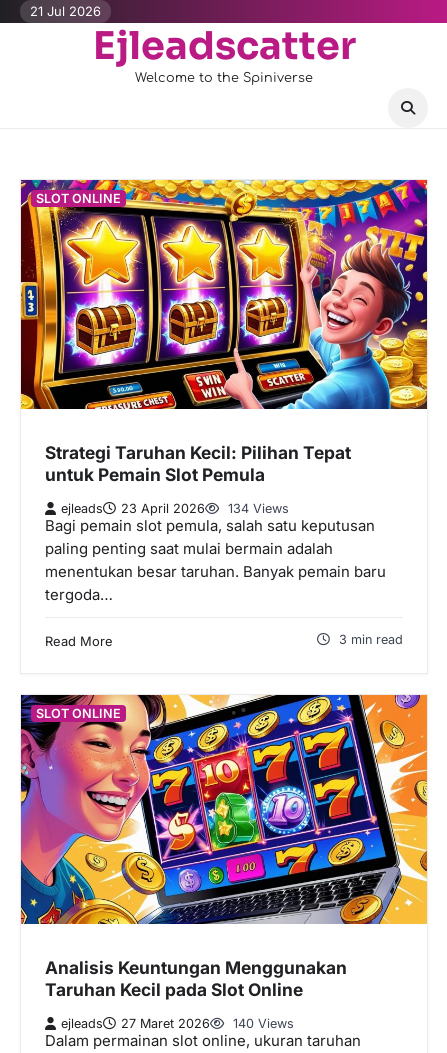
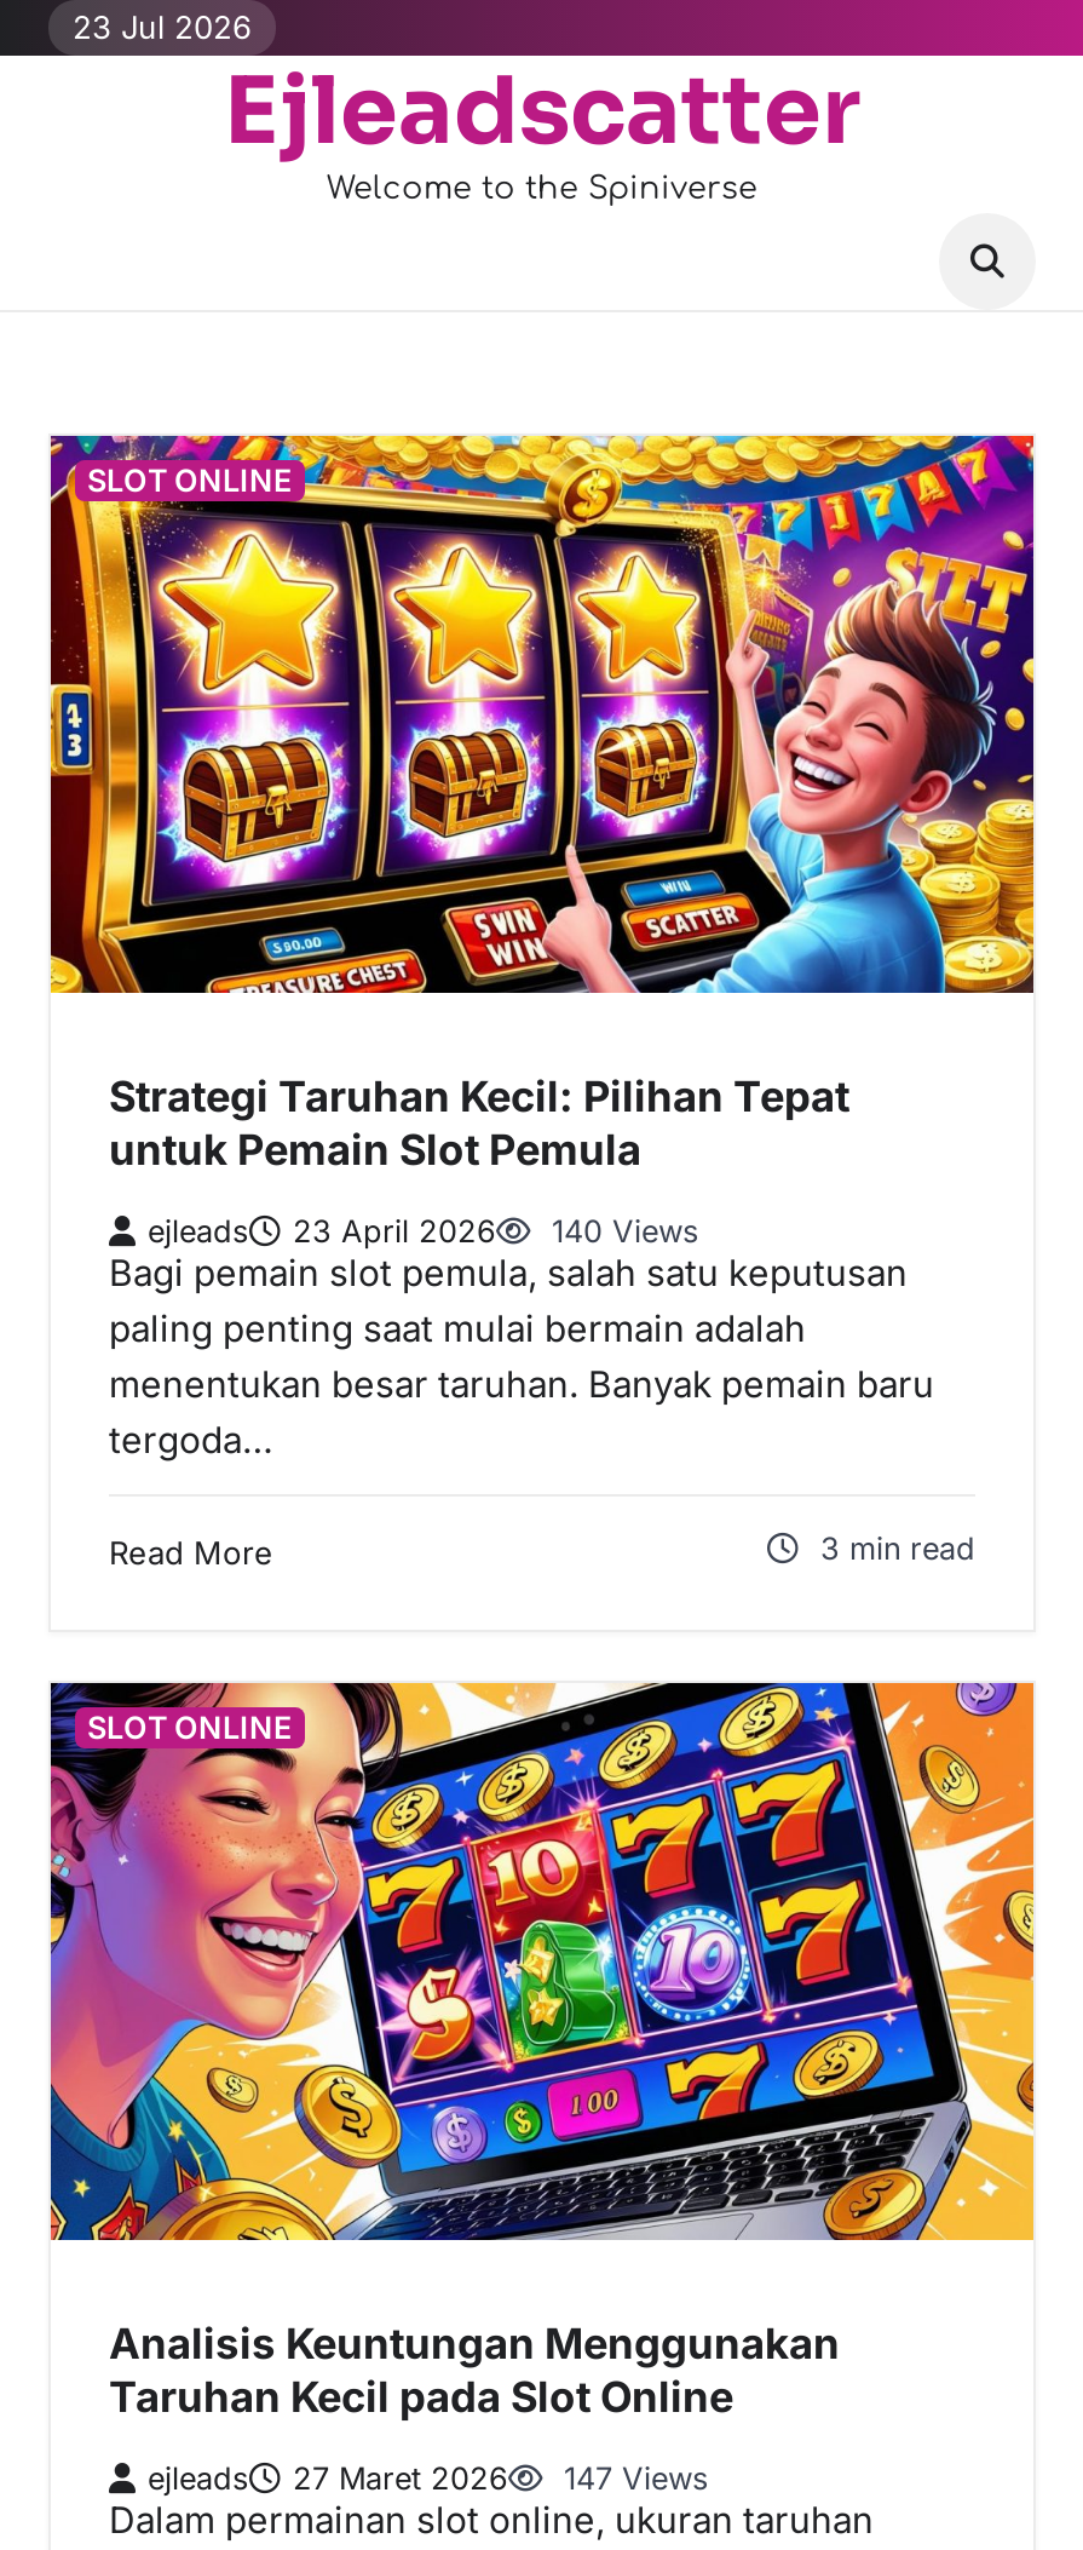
[30,3,101,19] 21 Jul 2026 -> [73,7,252,46] 23 Jul 2026
[61,501,289,516] ejleads 23 April 2026 134 Views -> [148,1214,699,1250] ejleads 23 April 2026 140 Views
[61,1016,294,1031] ejleads 27 Maret 2026 140 Views -> [148,2461,709,2497] ejleads 27 Maret 2026 147 Views

